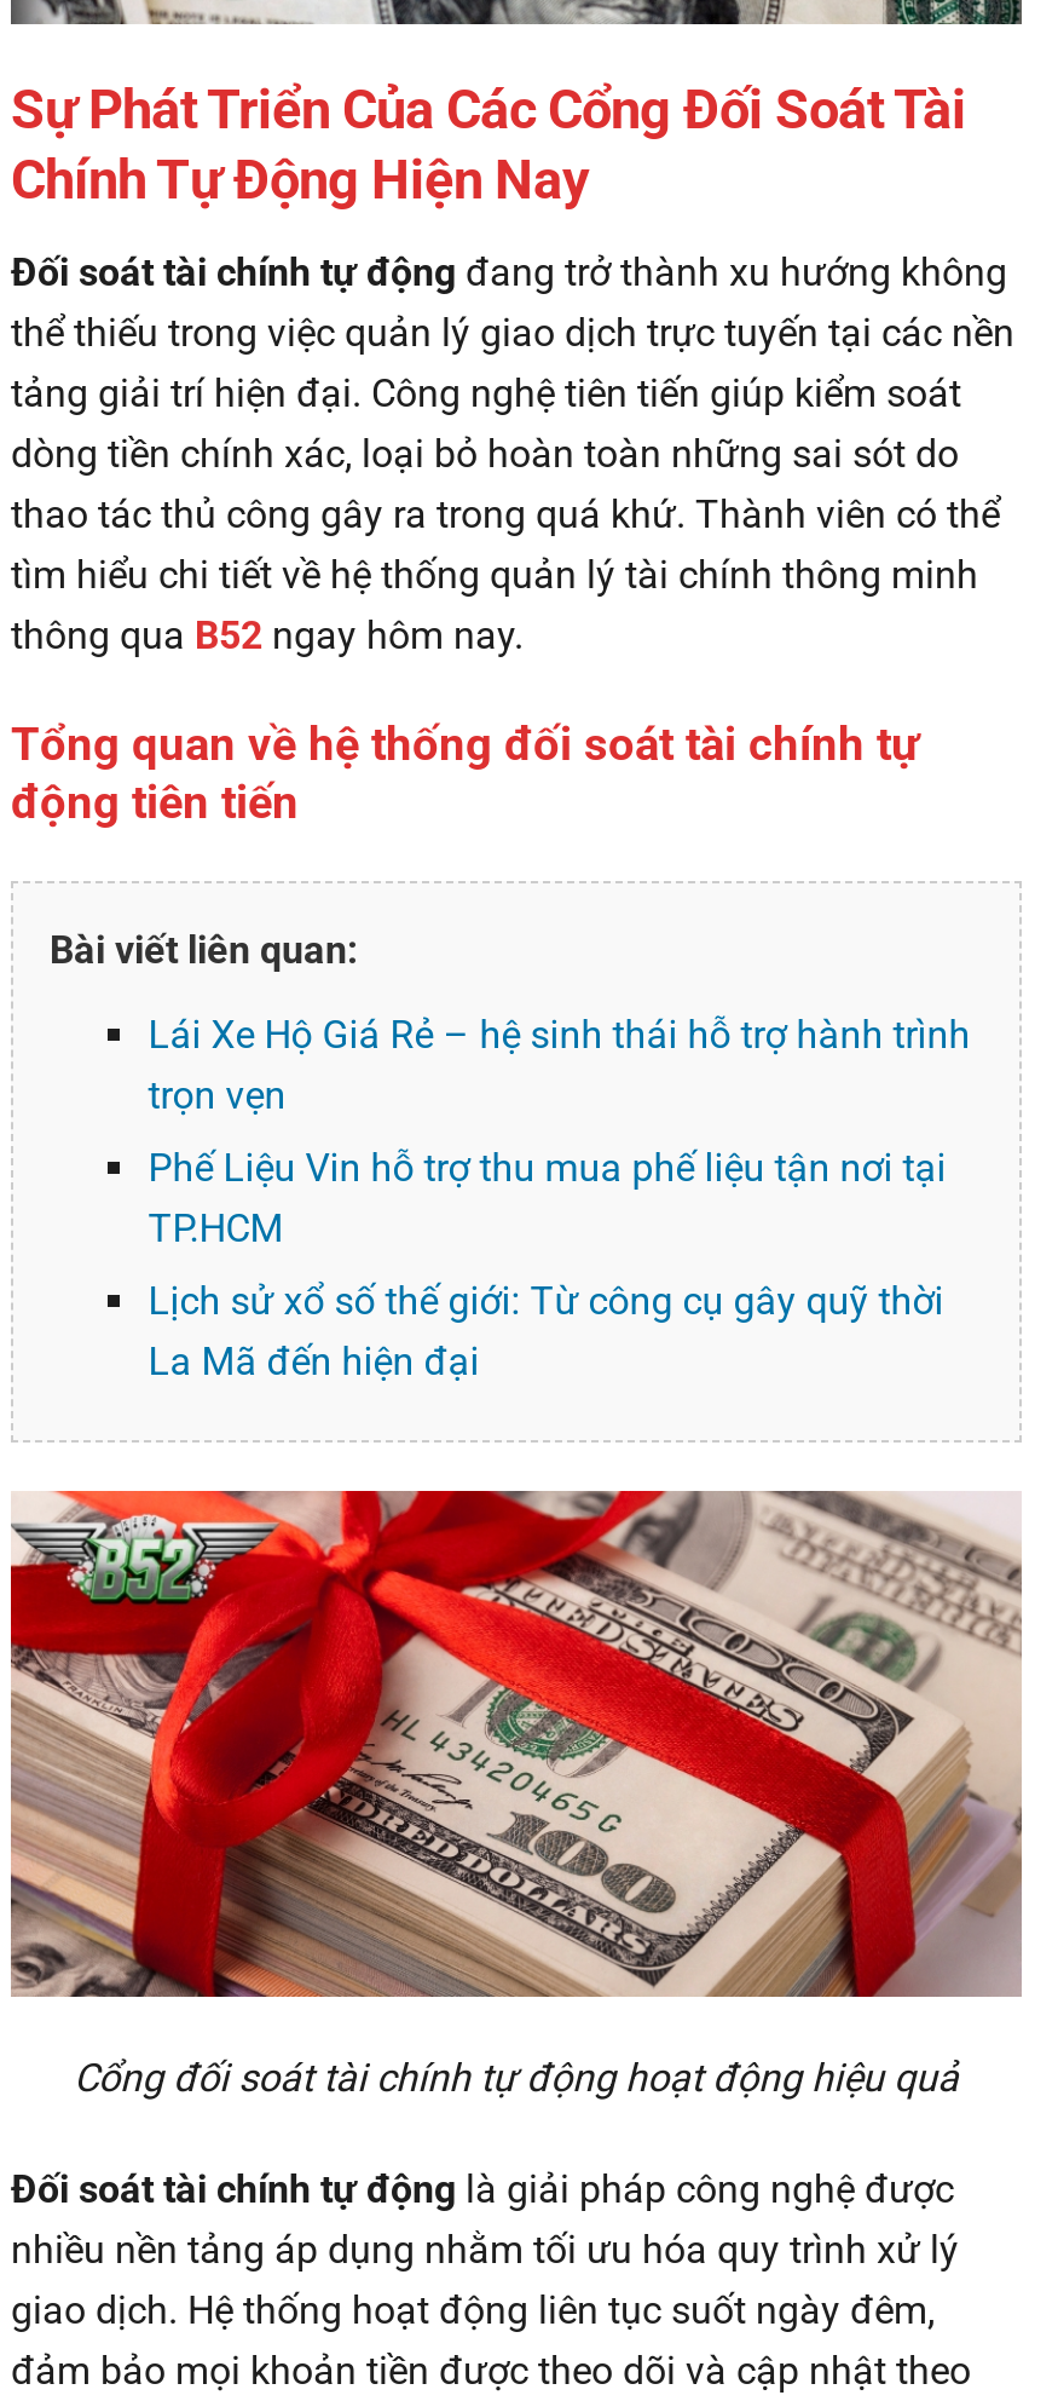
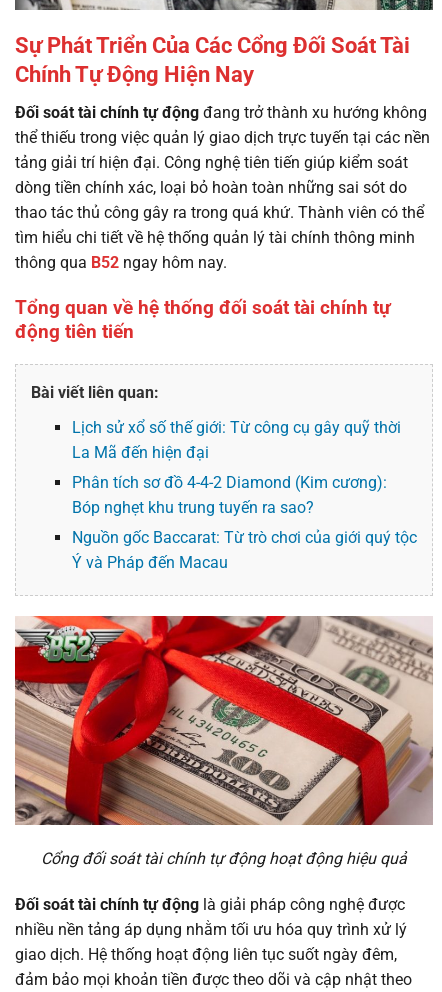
[148,1012,970,1252] Lái Xe Hộ Giá Rẻ – hệ sinh thái hỗ trợ hành trình | trọn vẹn | Phế Liệu Vin hỗ trợ thu mua phế liệu tận nơi tại | TP.HCM -> none
moved [148,1278,944,1385] -> [72,418,401,462]: Lịch sử xổ số thế giới: Từ công cụ gây quỹ thời | La Mã đến hiện đại
none -> [72,473,417,572] Phân tích sơ đồ 4-4-2 Diamond (Kim cương): | Bóp nghẹt khu trung tuyến ra sao? | Nguồn gốc Baccarat: Từ trò chơi của giới quý tộc | Ý và Pháp đến Macau

